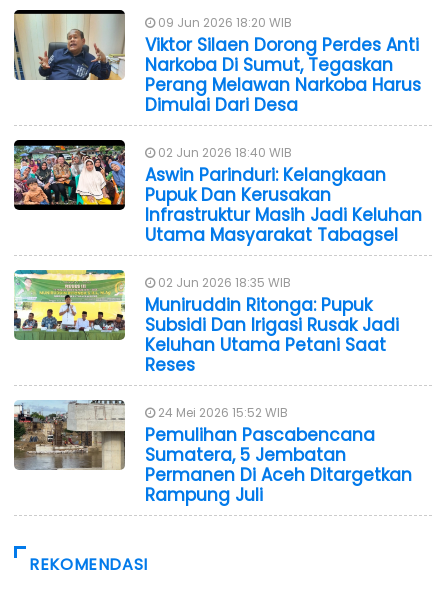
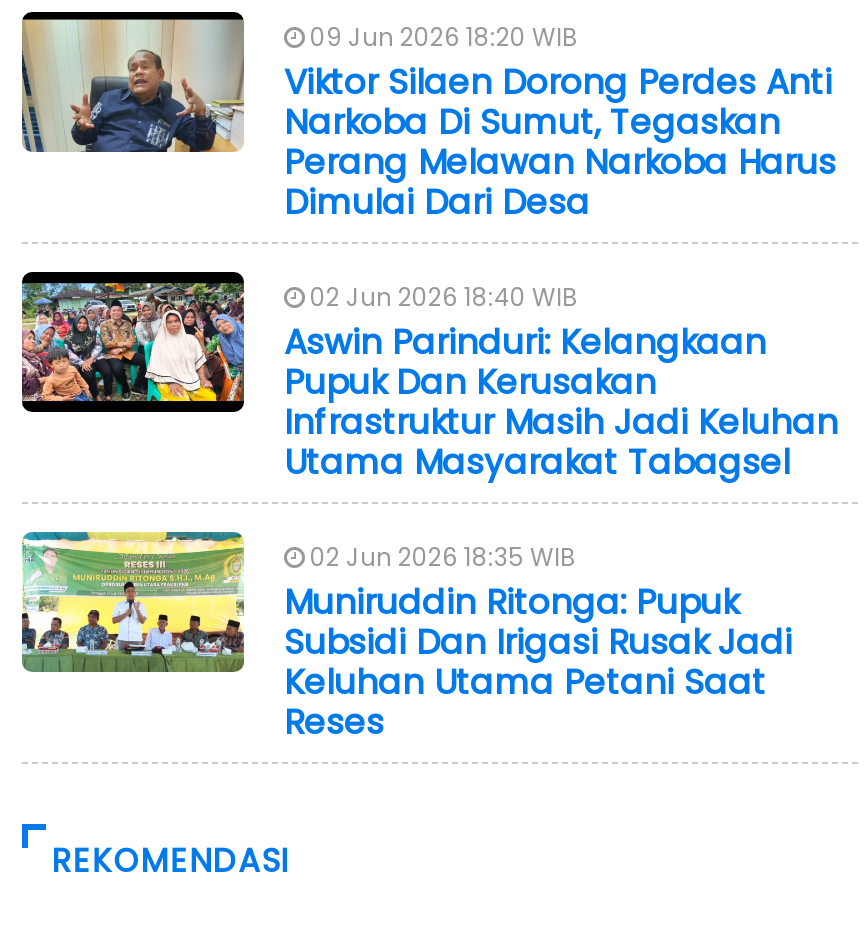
[13,400,412,507] [image] | 24 Mei 2026 15:52 WIB | Pemulihan Pascabencana | Sumatera, 5 Jembatan | Permanen Di Aceh Ditargetkan | Rampung Juli -> none

